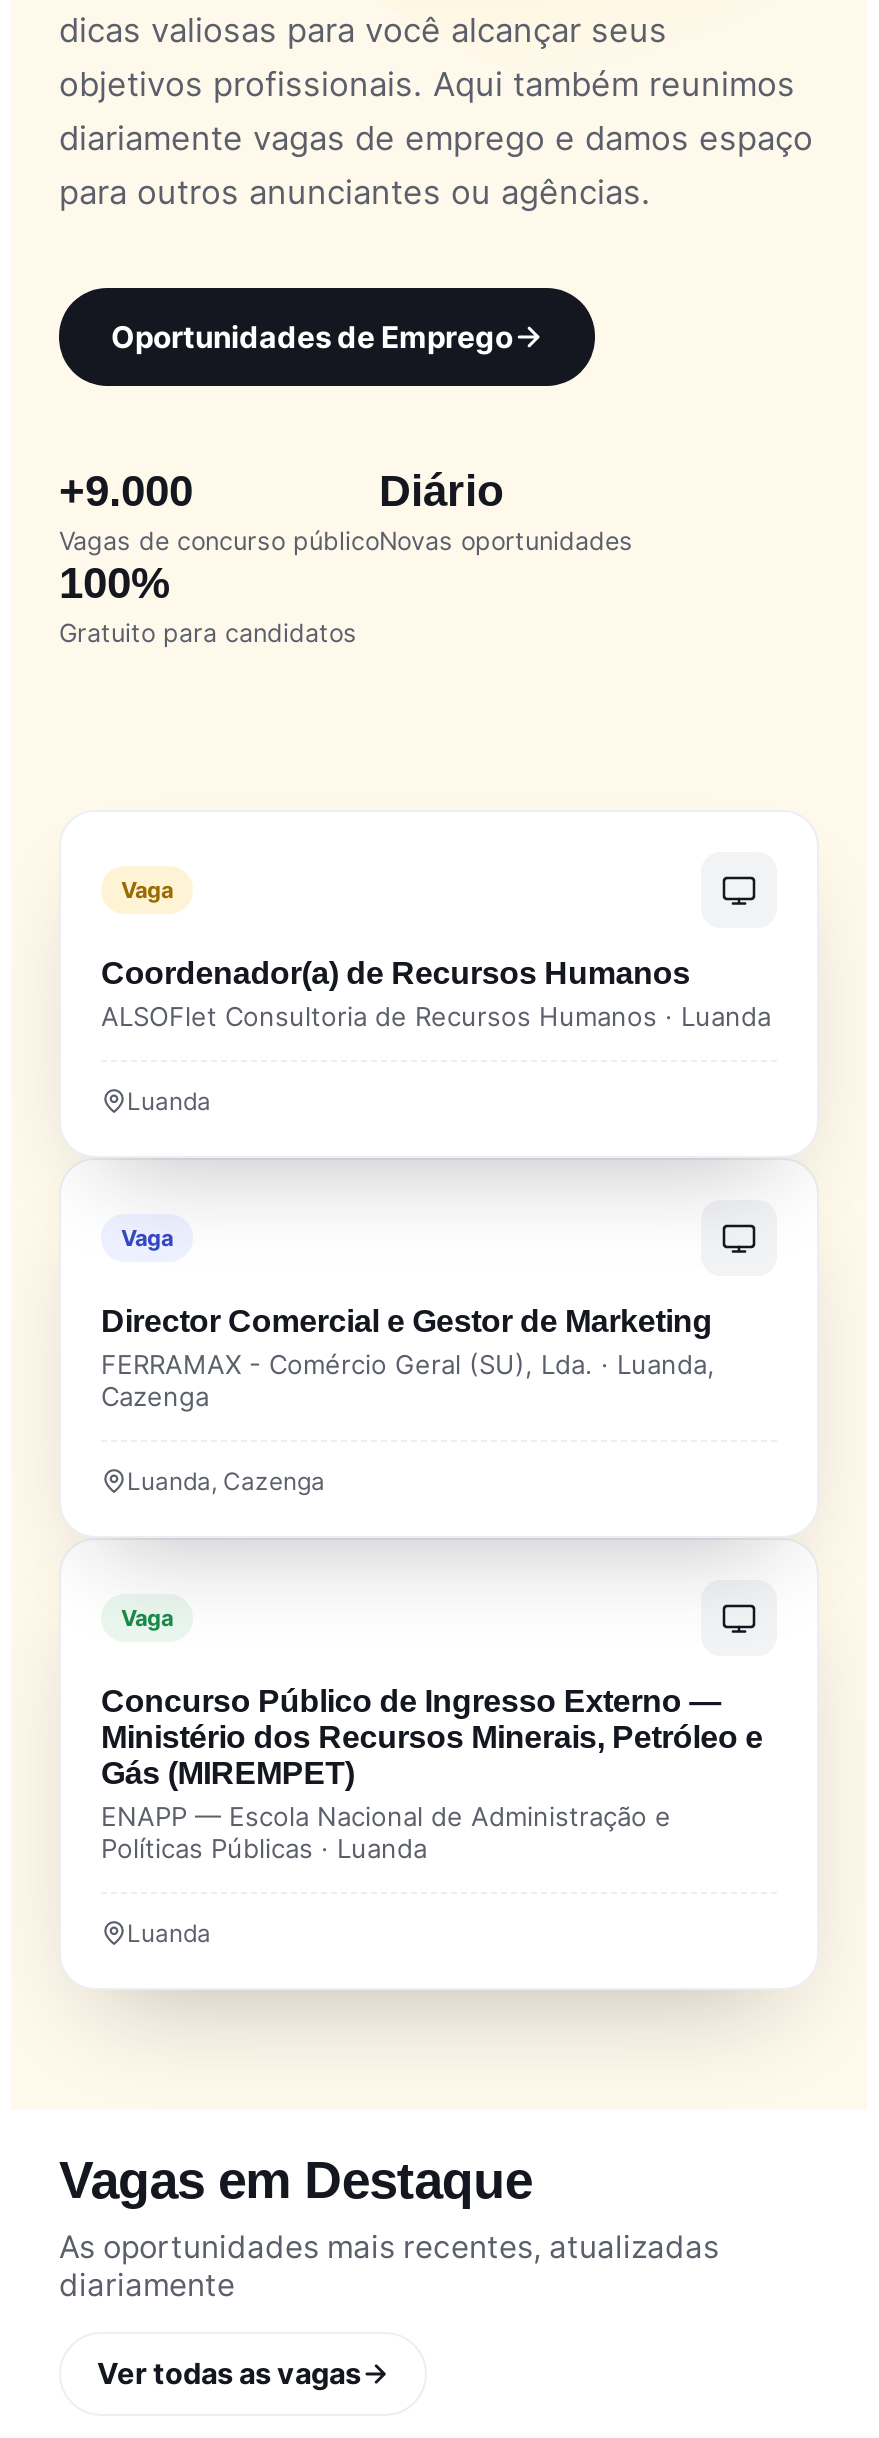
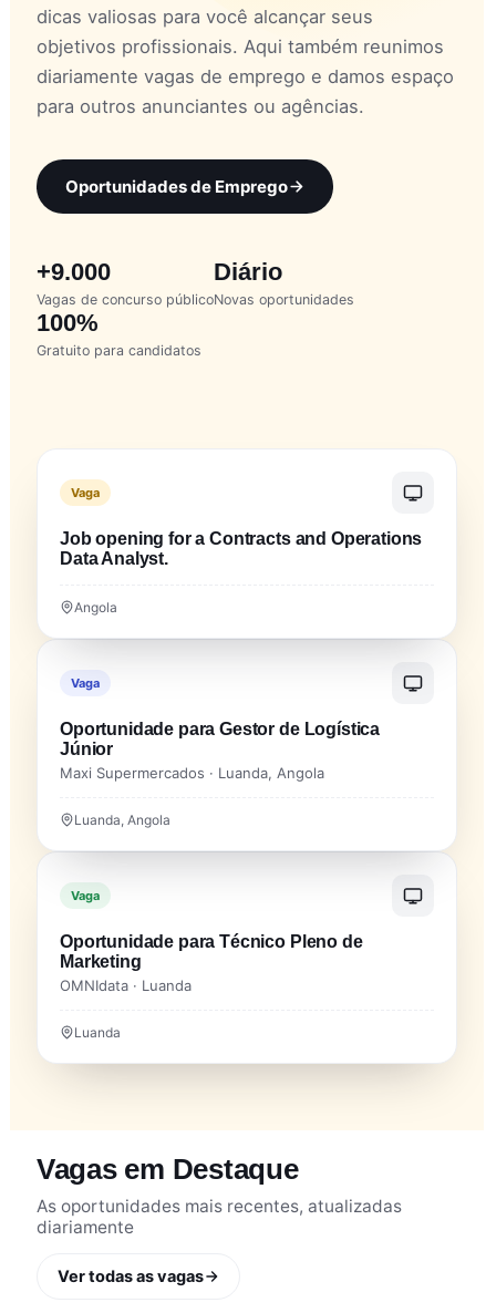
[101,956,771,1032] Coordenador(a) de Recursos Humanos | ALSOFlet Consultoria de Recursos Humanos · Luanda -> [60,529,422,568] Job opening for a Contracts and Operations | Data Analyst.
[127,1086,211,1116] Luanda -> [74,599,117,616] Angola
[101,1304,715,1412] Director Comercial e Gestor de Marketing | FERRAMAX - Comércio Geral (SU), Lda. · Luanda, | Cazenga -> [60,720,380,782] Oportunidade para Gestor de Logística | Júnior | Maxi Supermercados · Luanda, Angola
[127,1466,325,1496] Luanda, Cazenga -> [74,811,170,828] Luanda, Angola
[101,1684,763,1864] Concurso Público de Ingresso Externo — | Ministério dos Recursos Minerais, Petróleo e | Gás (MIREMPET) | ENAPP — Escola Nacional de Administração e | Políticas Públicas · Luanda -> [60,932,363,994] Oportunidade para Técnico Pleno de | Marketing | OMNIdata · Luanda

